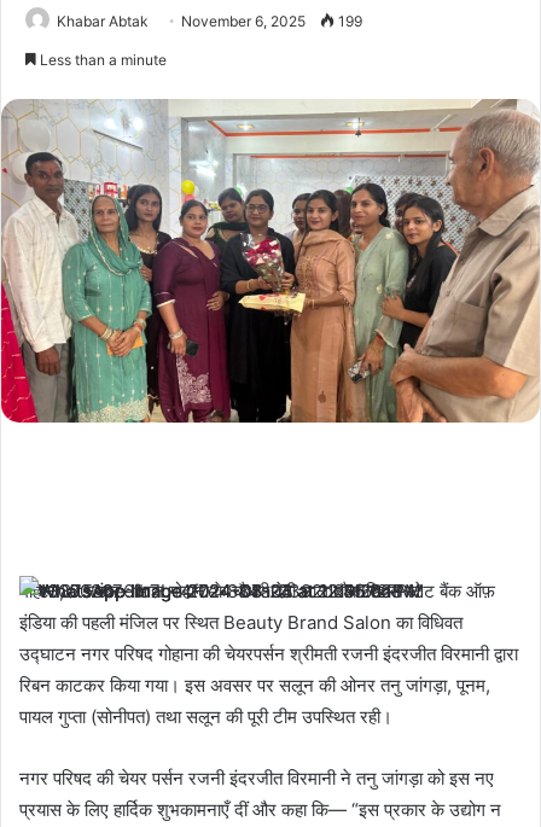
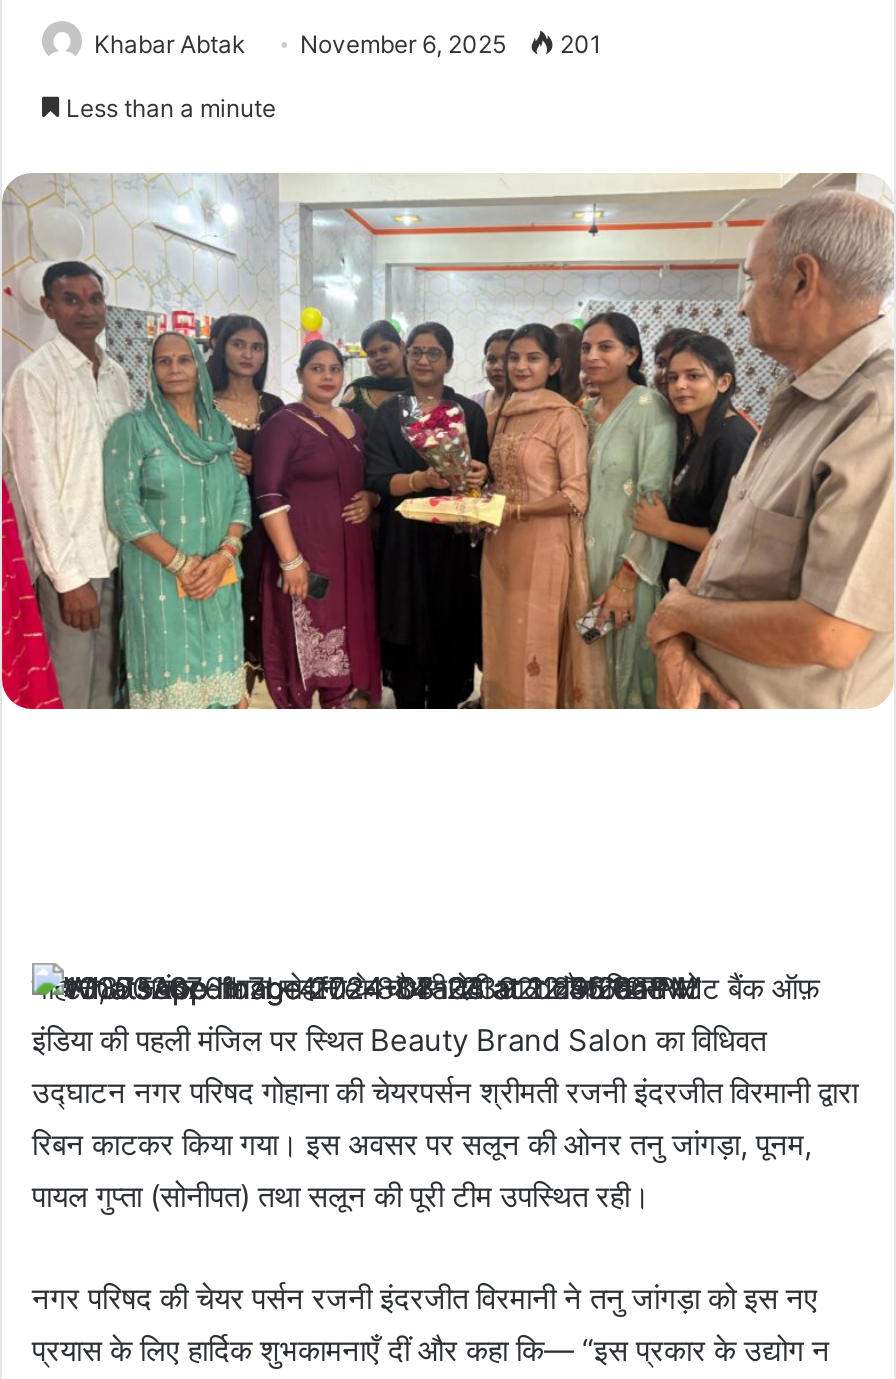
[57,12,362,30] Khabar Abtak November 6, 2025 199 -> [94,28,602,58] Khabar Abtak November 6, 2025 201

